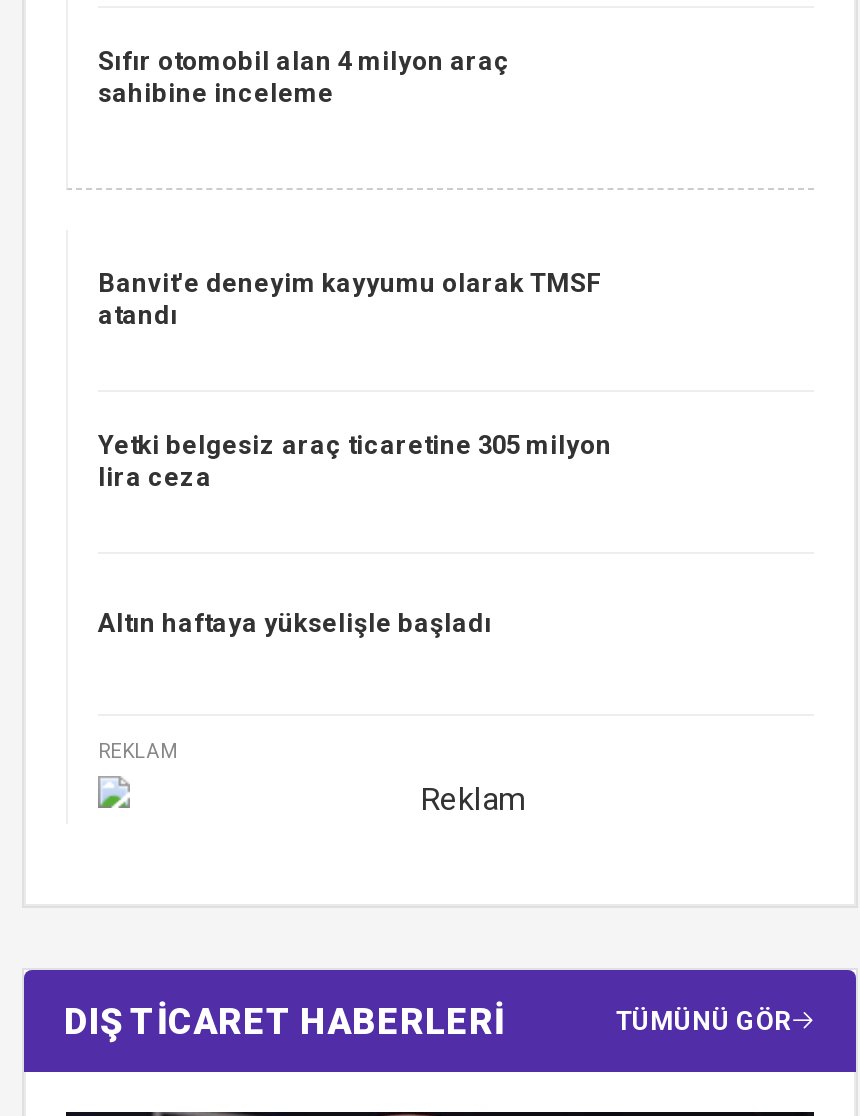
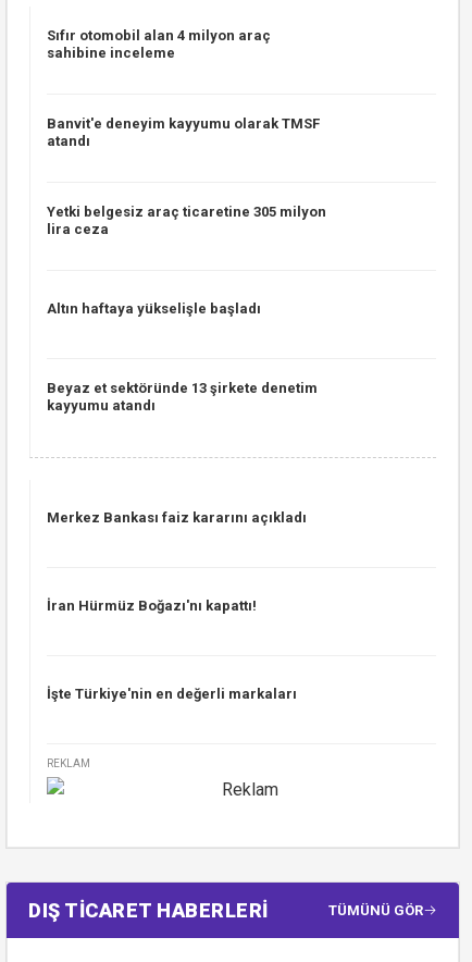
moved [98,268,612,638] -> [47,115,326,317]: Banvit'e deneyim kayyumu olarak TMSF | atandı | Yetki belgesiz araç ticaretine 305 milyon | lira ceza | Altın haftaya yükselişle başladı
none -> [47,380,318,414] Beyaz et sektöründe 13 şirkete denetim | kayyumu atandı
none -> [47,509,307,526] Merkez Bankası faiz kararını açıkladı
none -> [47,597,257,614] İran Hürmüz Boğazı'nı kapattı!
none -> [47,686,297,702] İşte Türkiye'nin en değerli markaları

